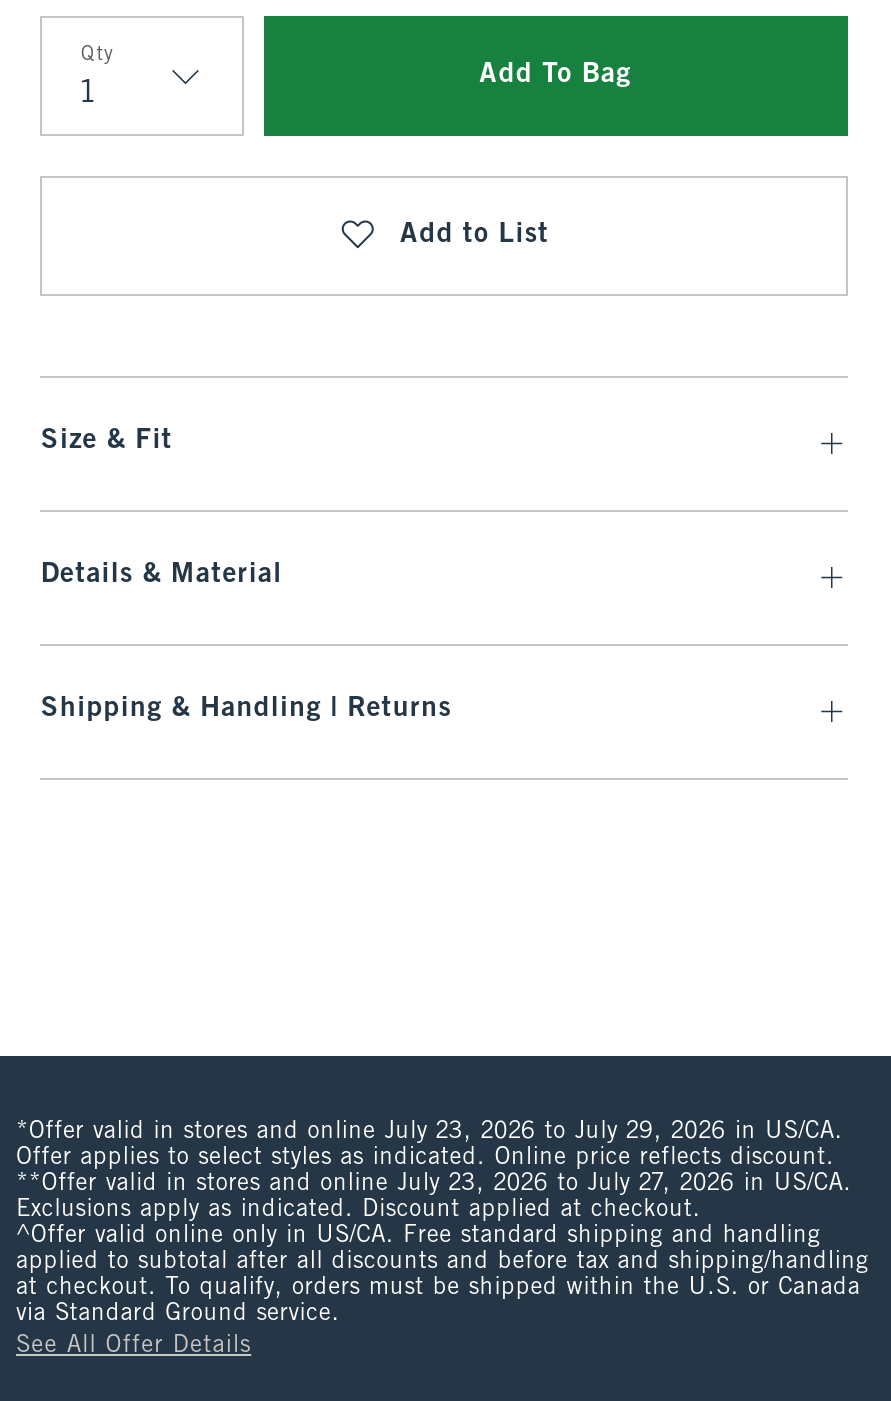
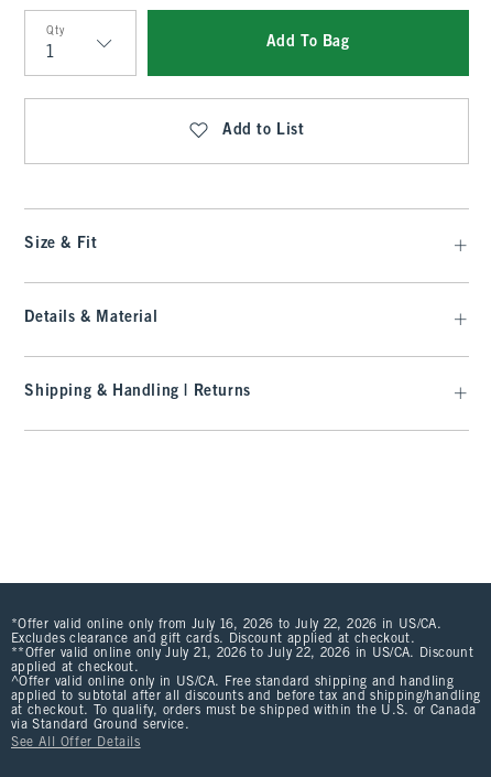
[16,1120,852,1222] *Offer valid in stores and online July 23, 2026 to July 29, 2026 in US/CA. | Offer applies to select styles as indicated. Online price reflects discount. | **Offer valid in stores and online July 23, 2026 to July 27, 2026 in US/CA. | Exclusions apply as indicated. Discount applied at checkout. -> [11,618,473,675] *Offer valid online only from July 16, 2026 to July 22, 2026 in US/CA. | Excludes clearance and gift cards. Discount applied at checkout. | **Offer valid online only July 21, 2026 to July 22, 2026 in US/CA. Discount | applied at checkout.

